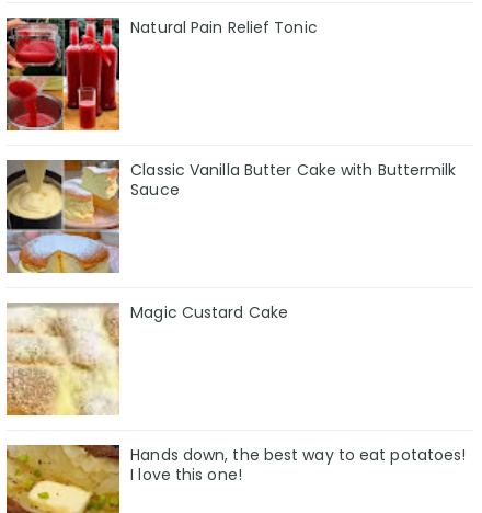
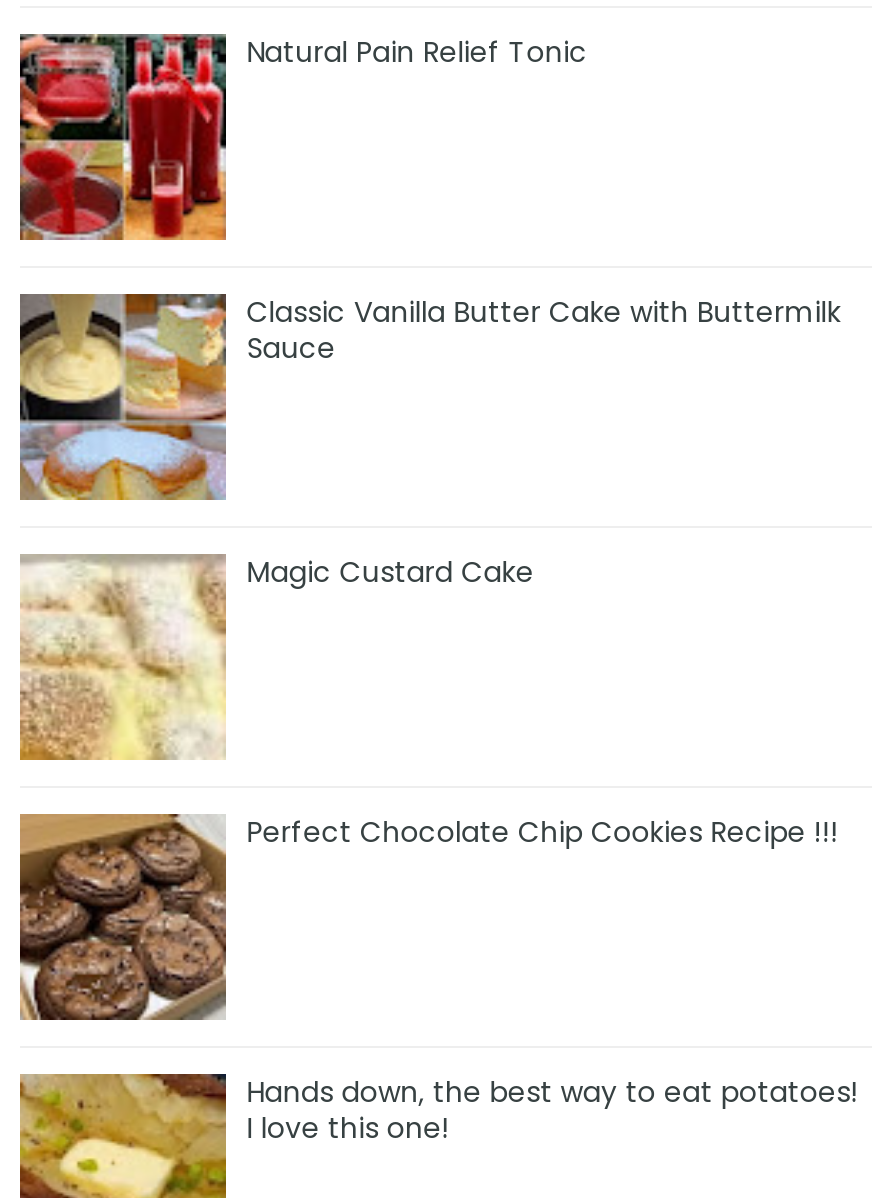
none -> [18,811,839,1022] [image] | Perfect Chocolate Chip Cookies Recipe !!!

